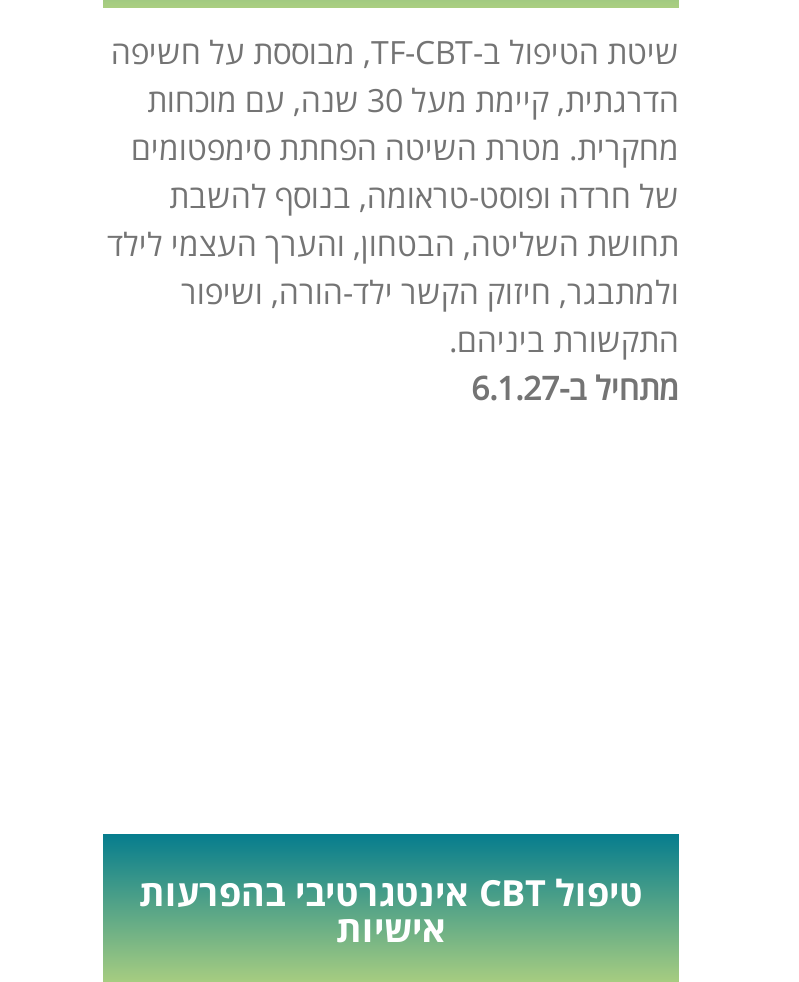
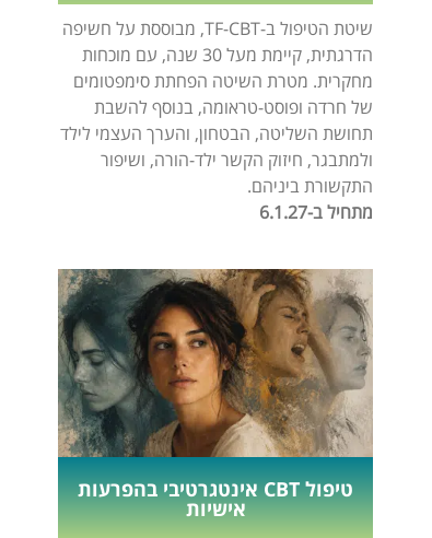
none -> [57,268,374,458] [image]

